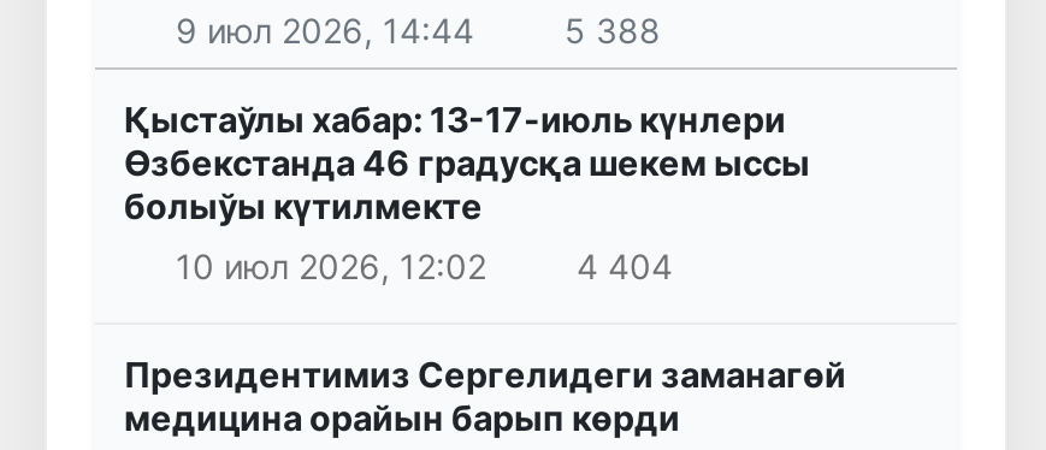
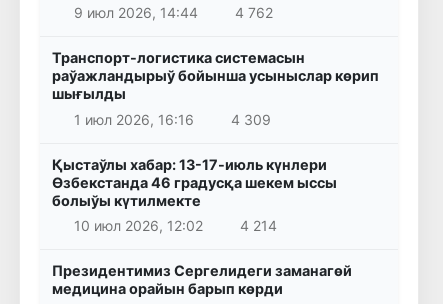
[565,9,661,50] 5 388 -> [52,4,379,127] 4 762 | Транспорт-логистика системасын | раўажландырыў бойынша усыныслар көрип | шығылды | 1 июл 2026, 16:16 | 4 309
[577,247,673,288] 4 404 -> [240,217,277,234] 4 214

